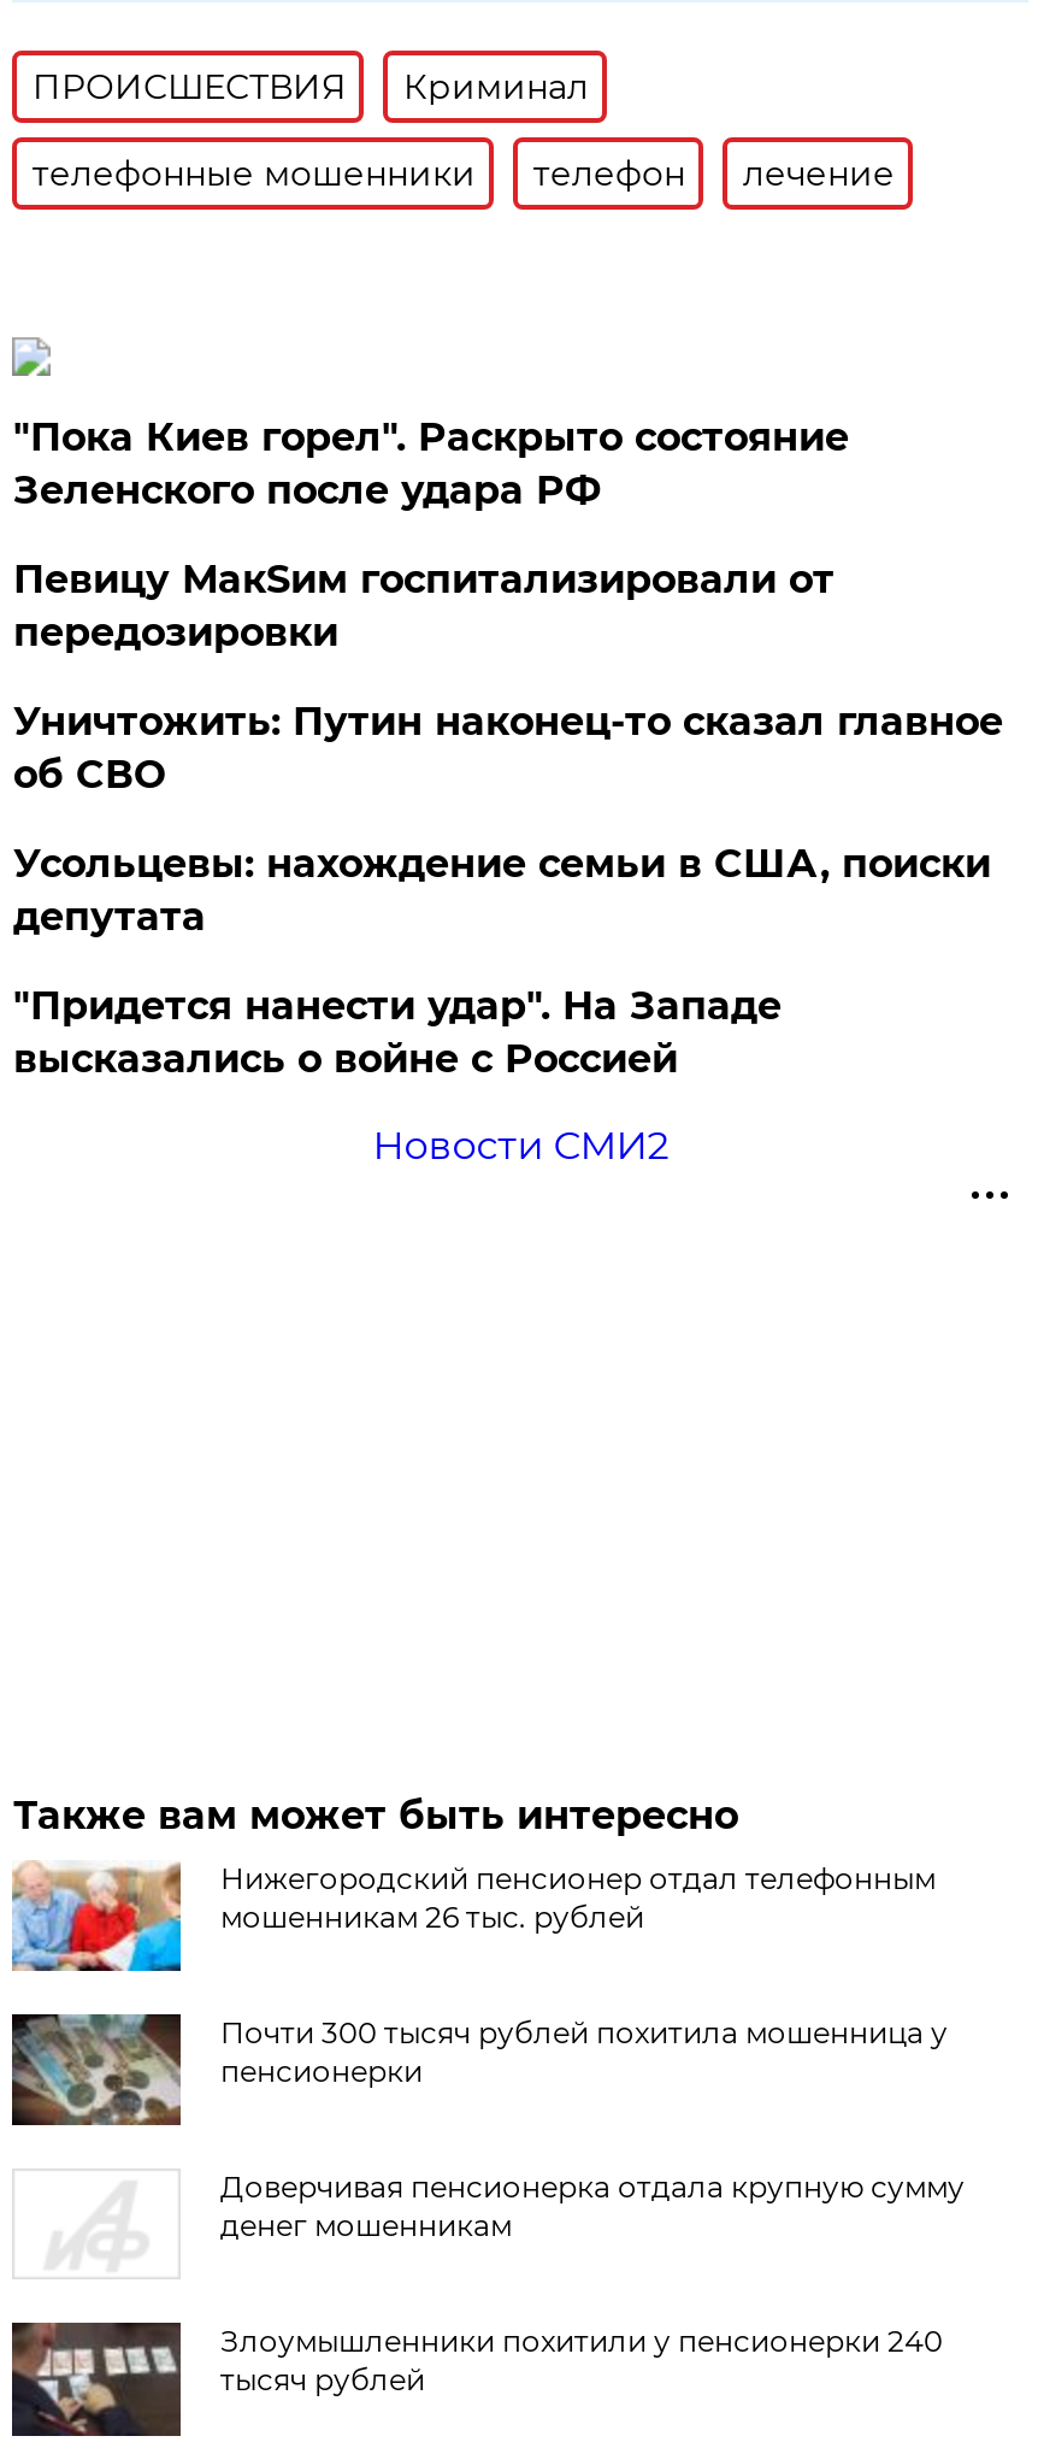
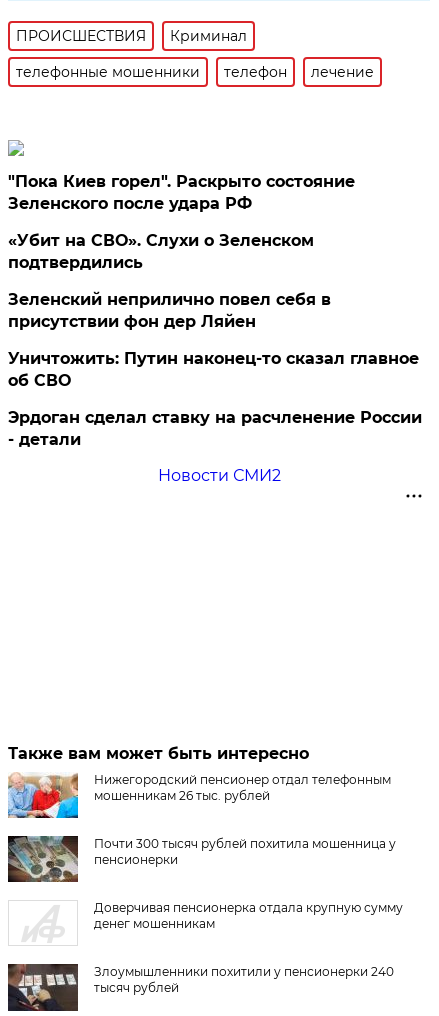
[13,556,834,655] Певицу МакSим госпитализировали от | передозировки -> [8,231,331,331] «Убит на СВО». Слухи о Зеленском | подтвердились | Зеленский неприлично повел cебя в | присутствии фон дер Ляйен
moved [13,699,1003,797] -> [8,349,419,390]: Уничтожить: Путин наконец-то сказал главное | об СВО
[13,841,991,1082] Усольцевы: нахождение семьи в США, поиски | депутата | "Придется нанести удар". На Западе | высказались о войне с Россией -> [8,408,422,449] Эрдоган сделал ставку на расчленение России | - детали

